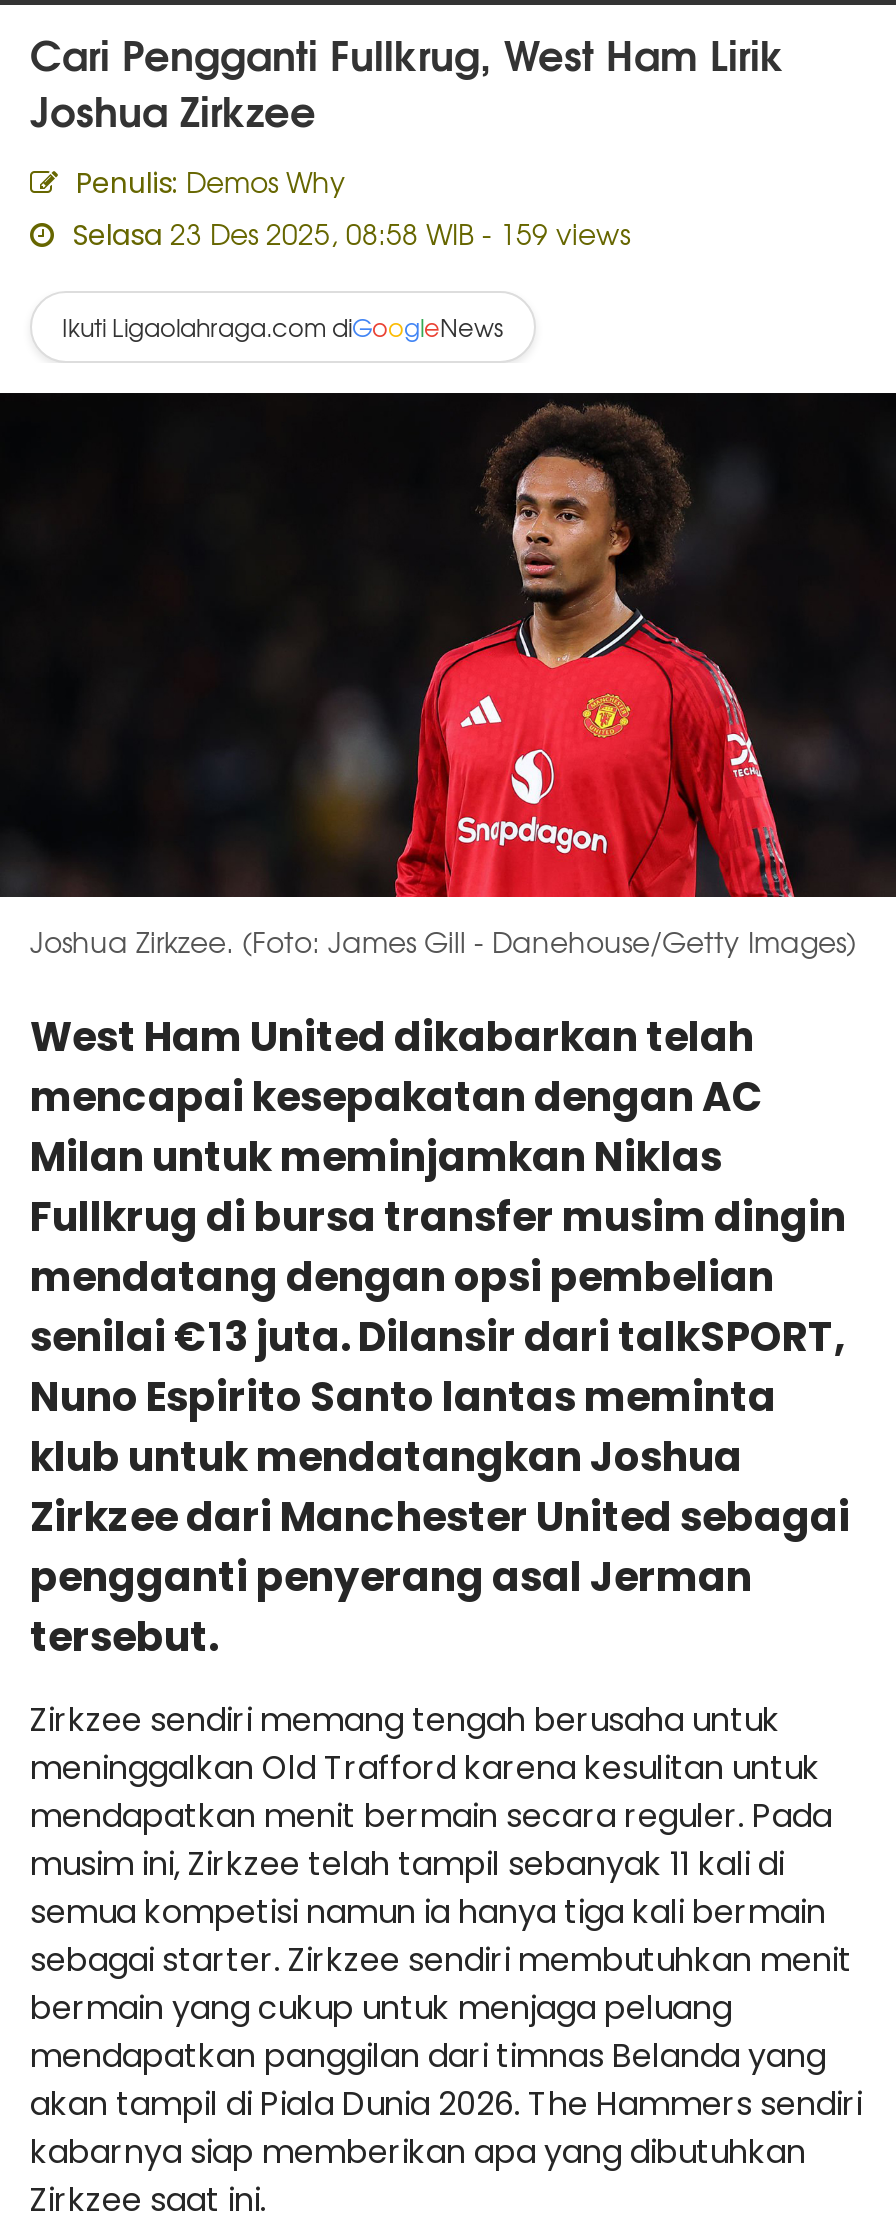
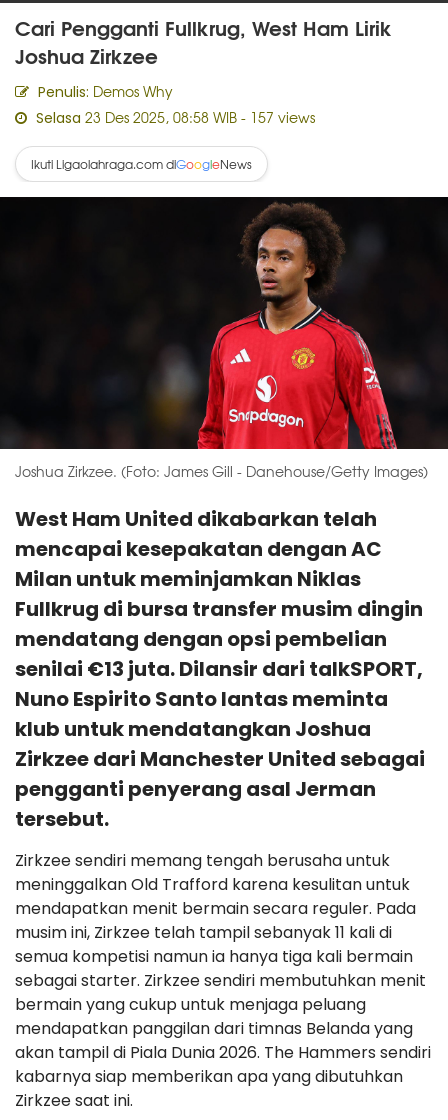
[64,213,630,253] Selasa 23 Des 2025, 08:58 WIB - 159 views -> [32,107,315,127] Selasa 23 Des 2025, 08:58 WIB - 157 views

